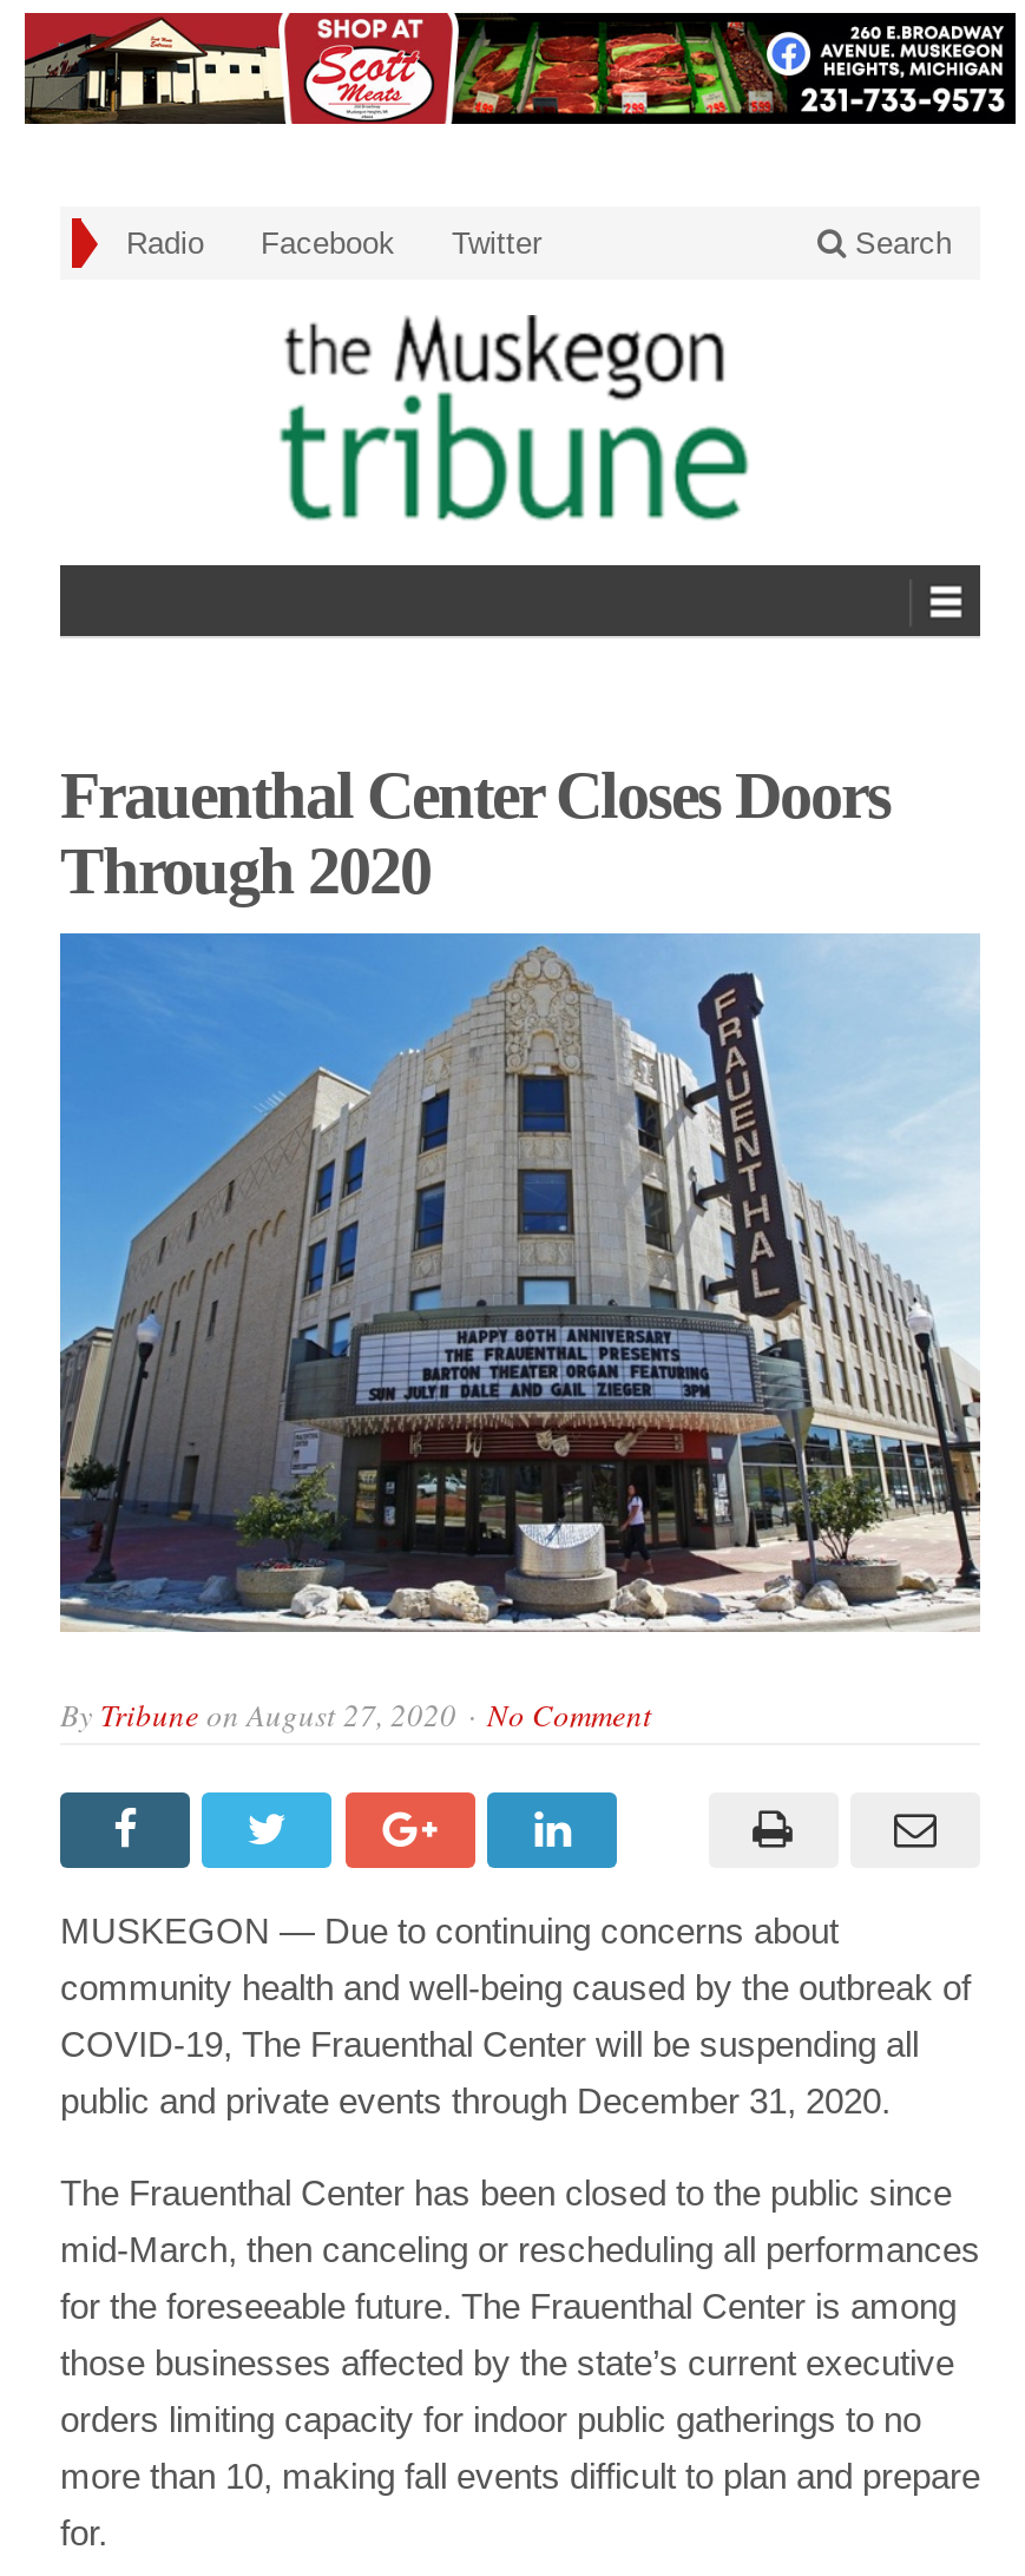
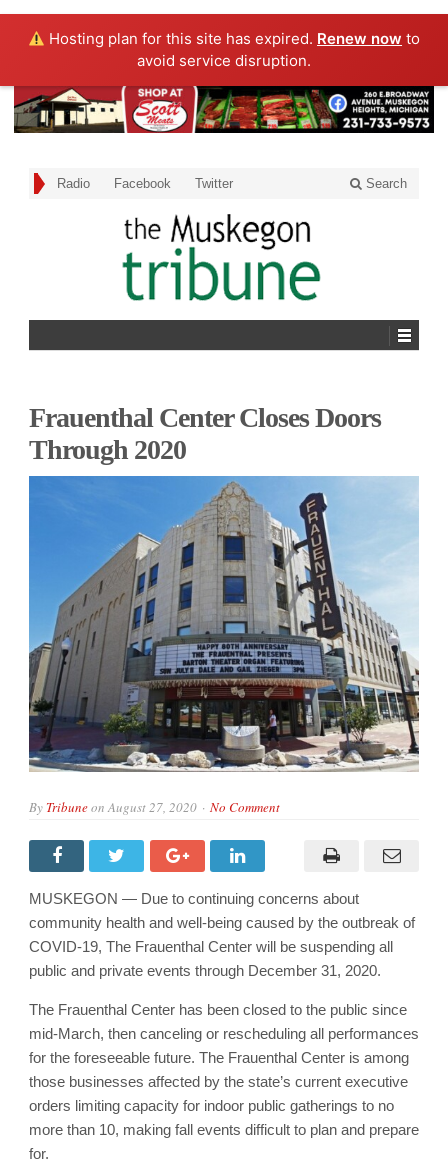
none -> [3,13,445,88] [image] | Hosting plan for this site has expired. Renew now to | avoid service disruption.

